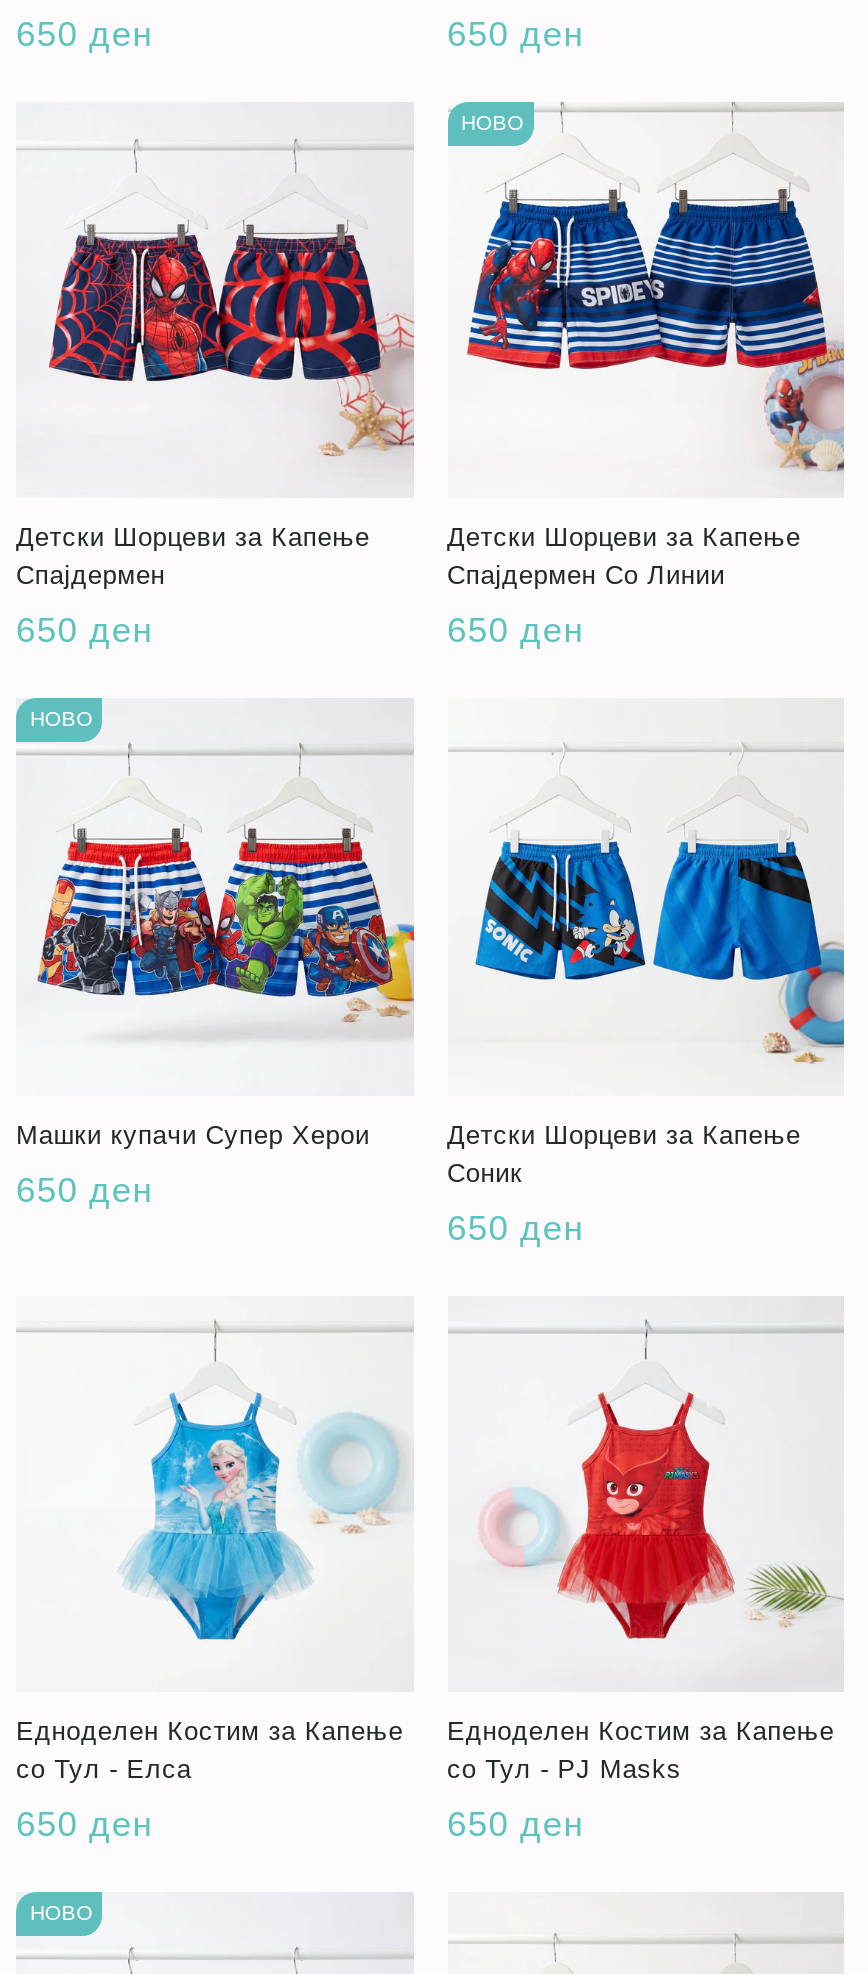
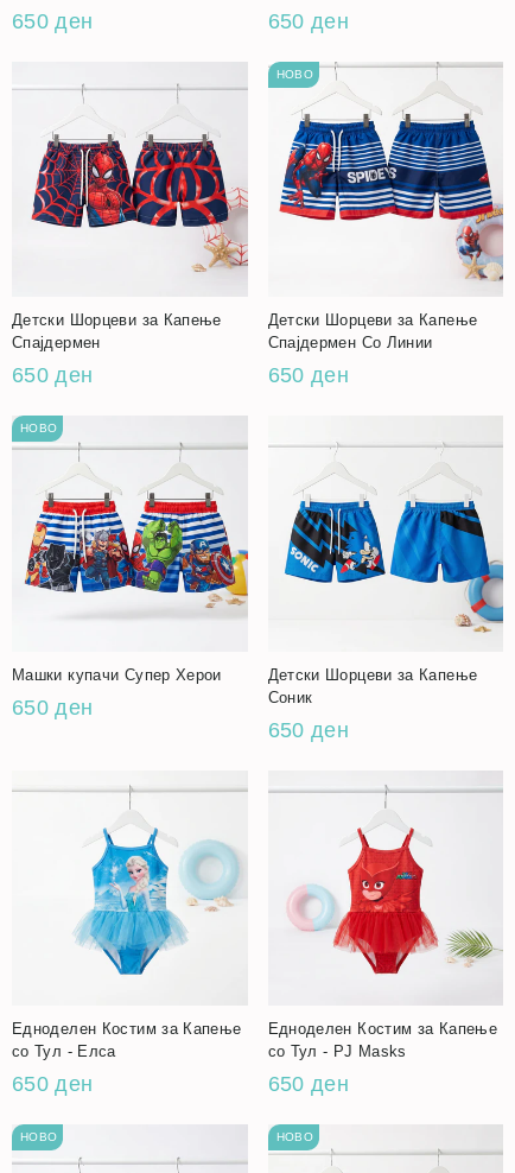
none -> [276,1130,313,1144] НОВО

